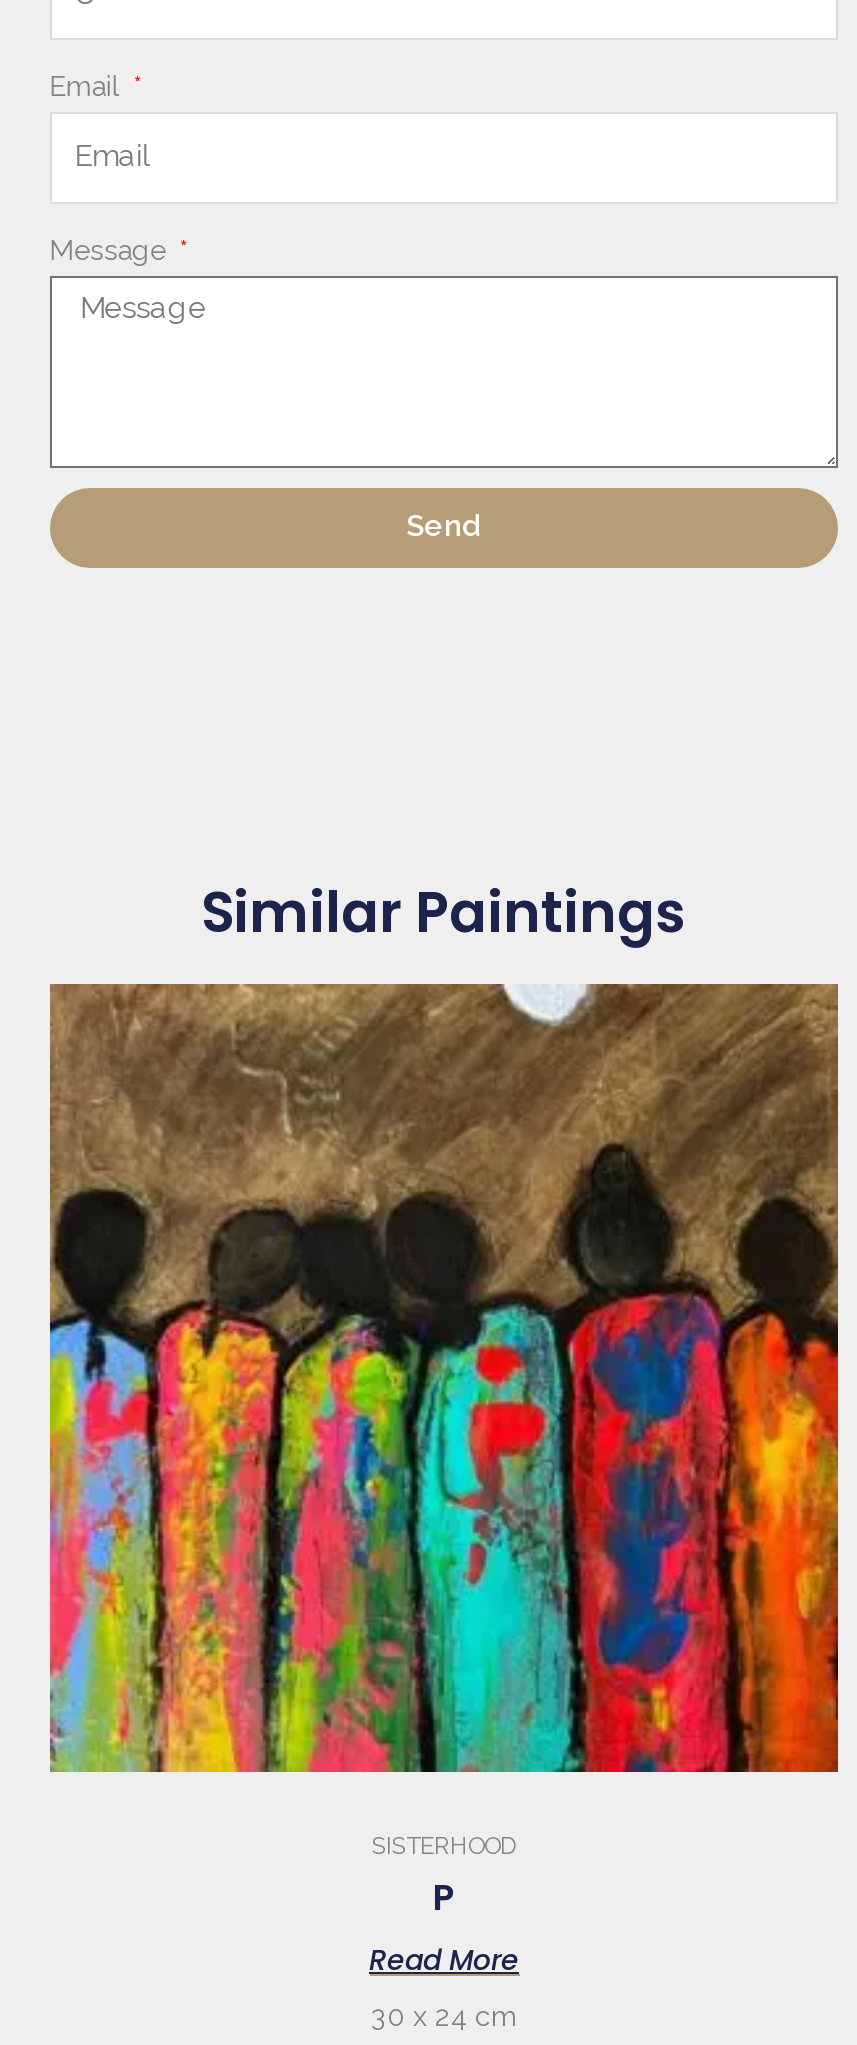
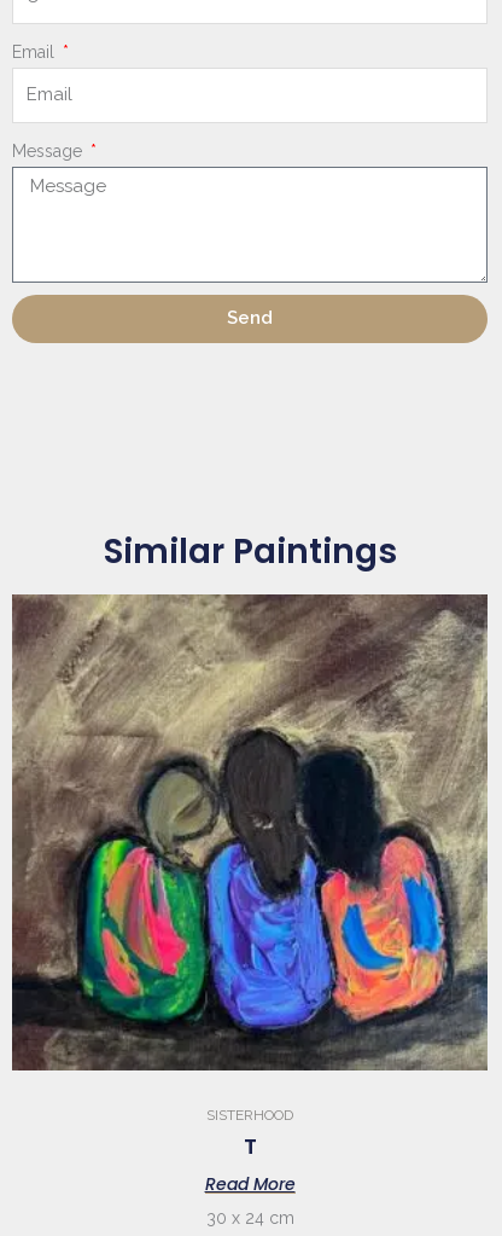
[48,984,840,1774] [image] -> [11,593,489,1072] [image]
[433,1871,455,1921] P -> [243,1131,256,1161] T

